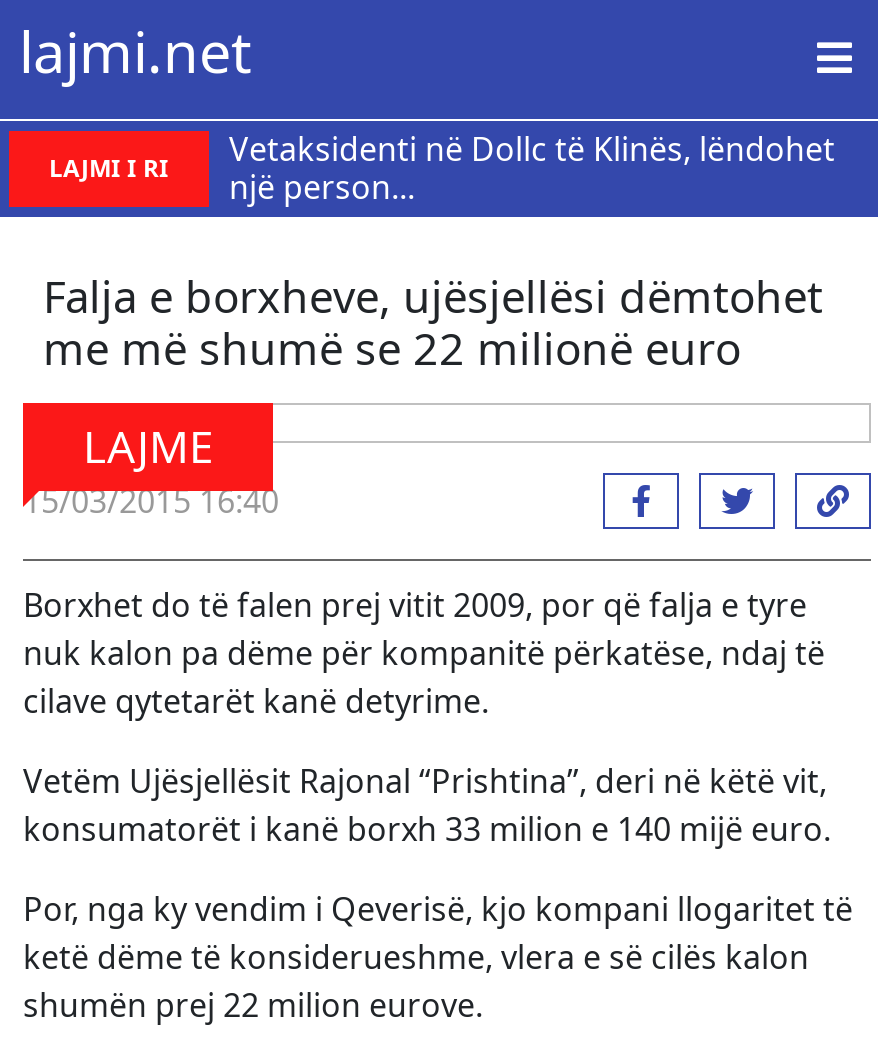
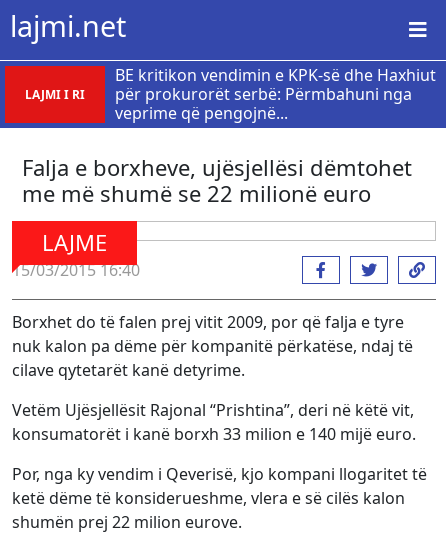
[229,127,835,209] Vetaksidenti në Dollc të Klinës, lëndohet | një person... -> [115,64,436,124] BE kritikon vendimin e KPK-së dhe Haxhiut | për prokurorët serbë: Përmbahuni nga | veprime që pengojnë...

